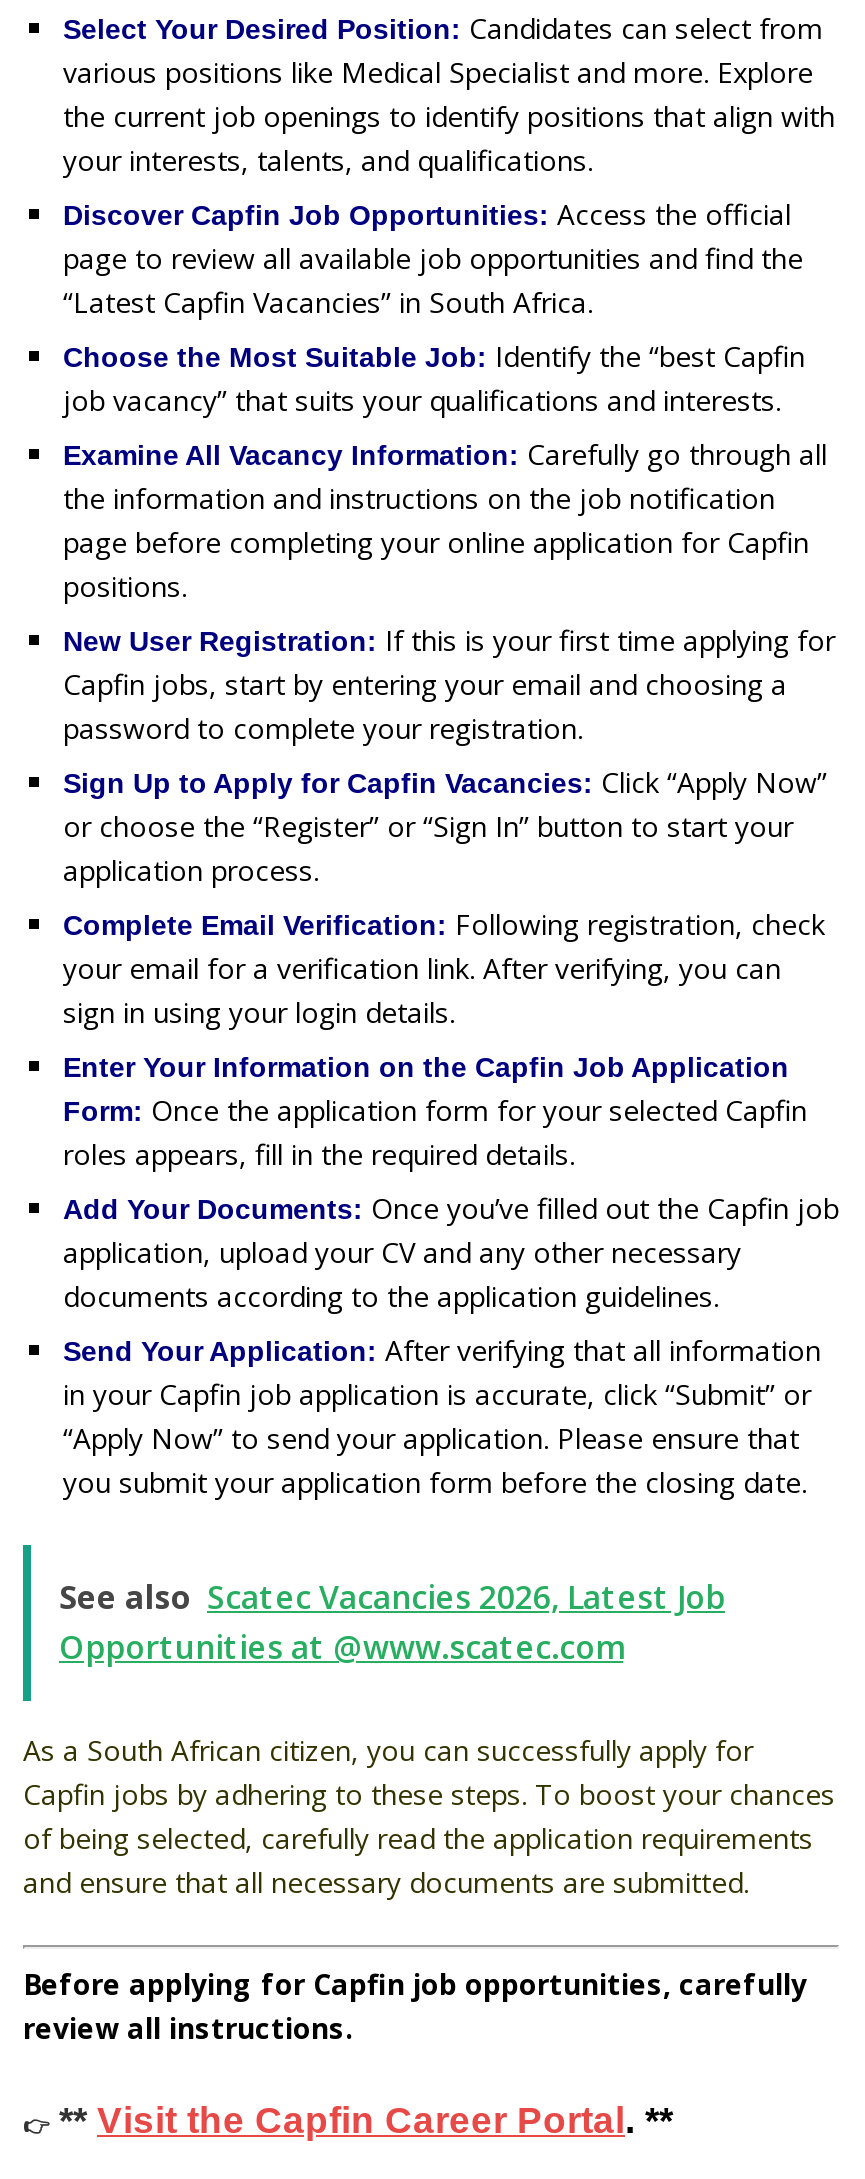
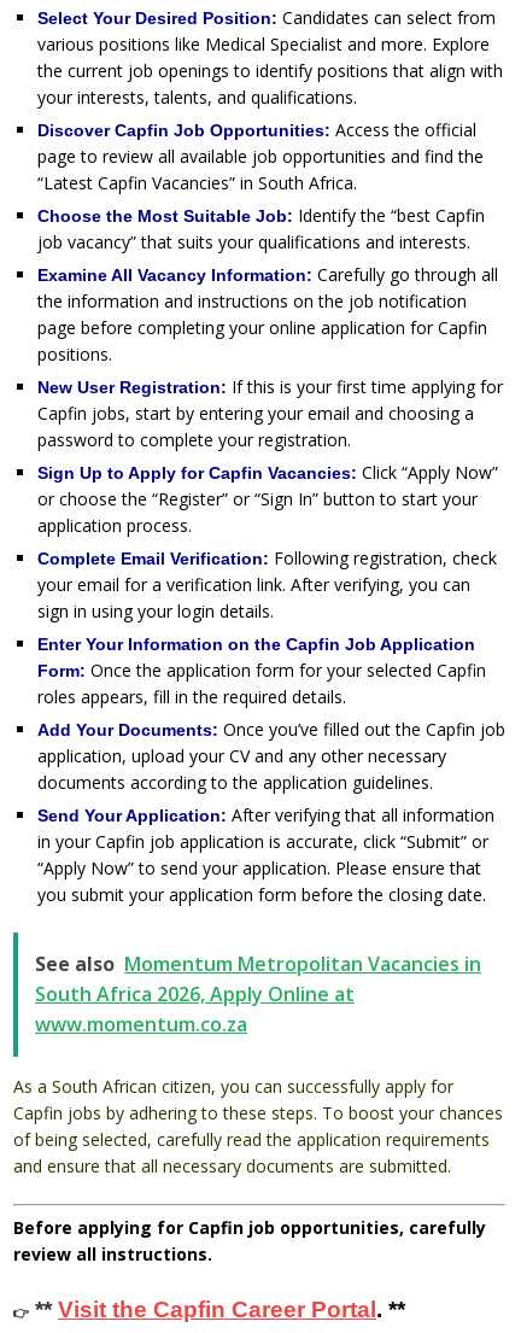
[59,1575,725,1669] See also Scatec Vacancies 2026, Latest Job | Opportunities at @www.scatec.com -> [35,950,481,1037] See also Momentum Metropolitan Vacancies in | South Africa 2026, Apply Online at | www.momentum.co.za

